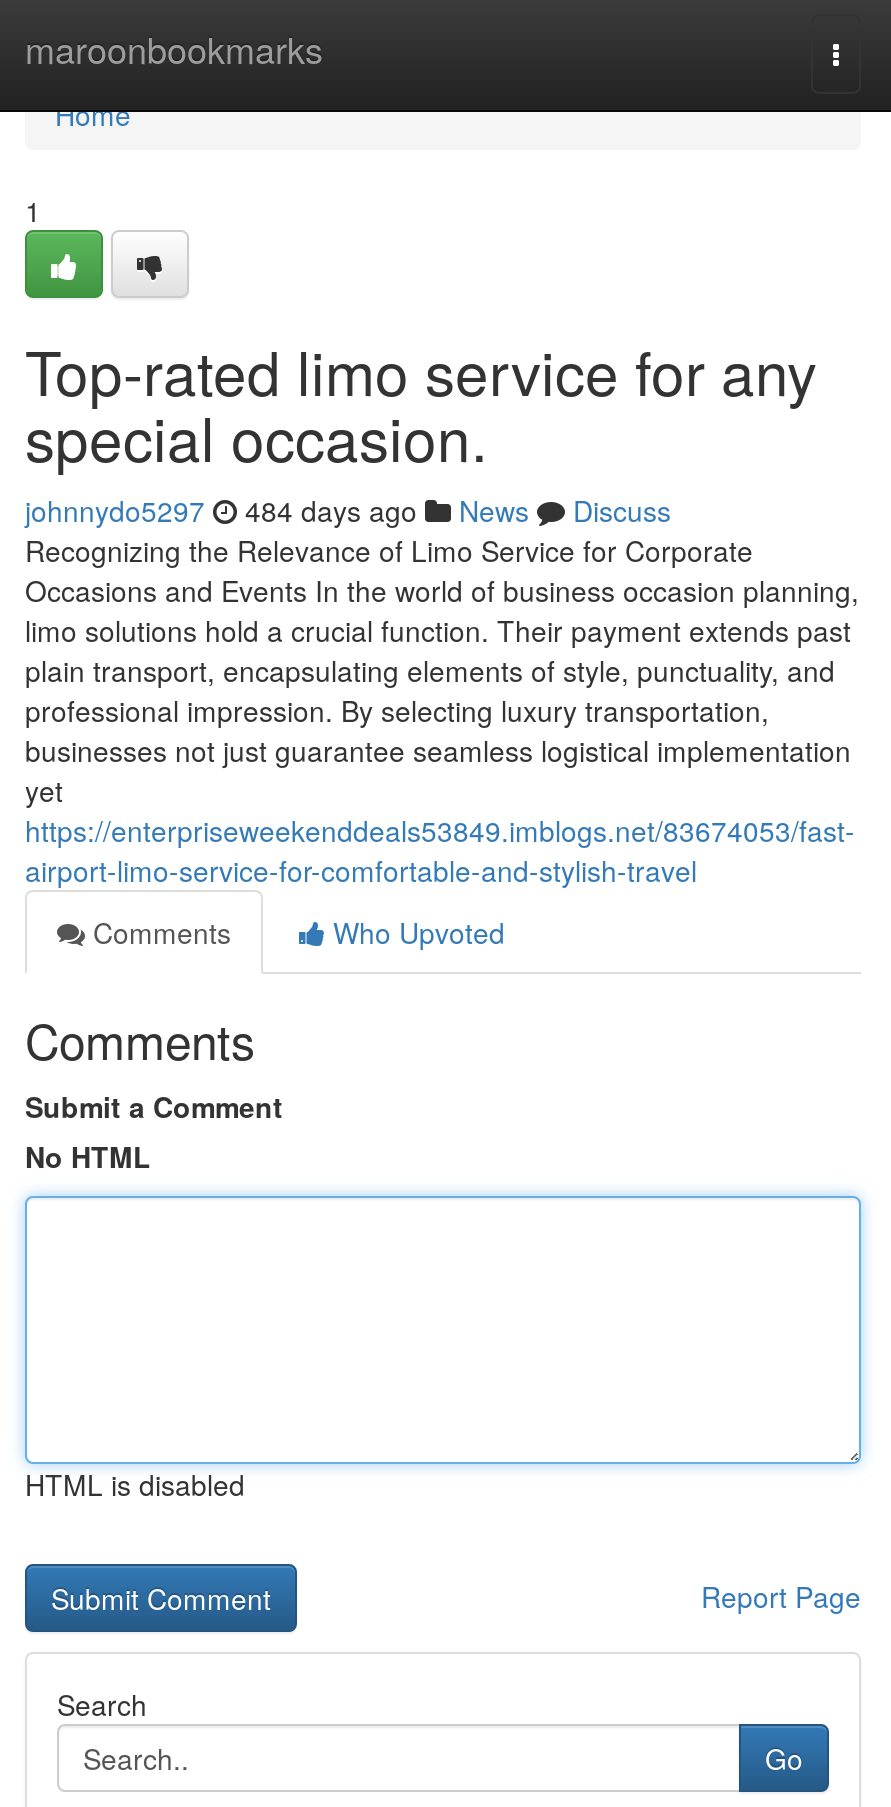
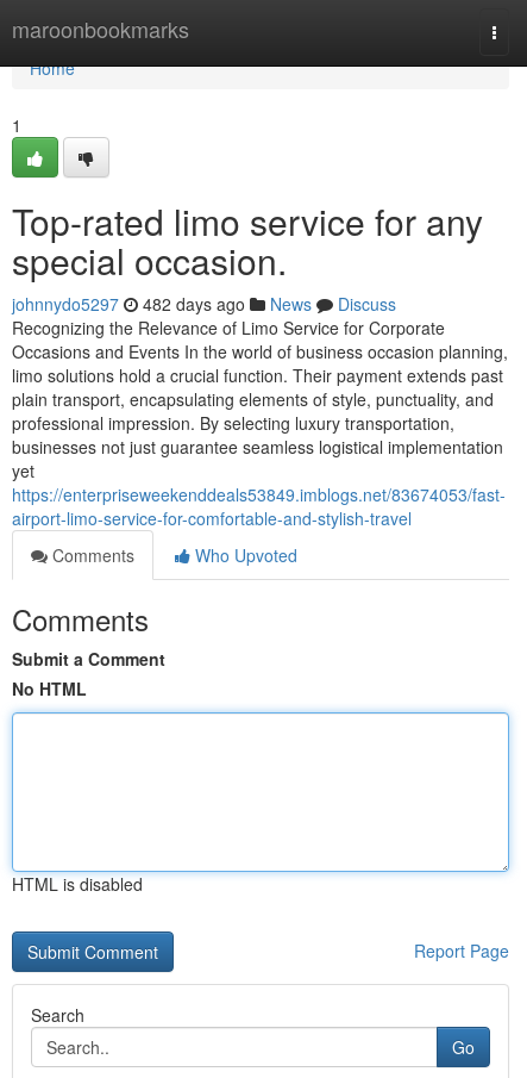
[25,490,671,530] johnnydo5297 484 days ago News Discuss -> [12,292,396,316] johnnydo5297 482 days ago News Discuss

